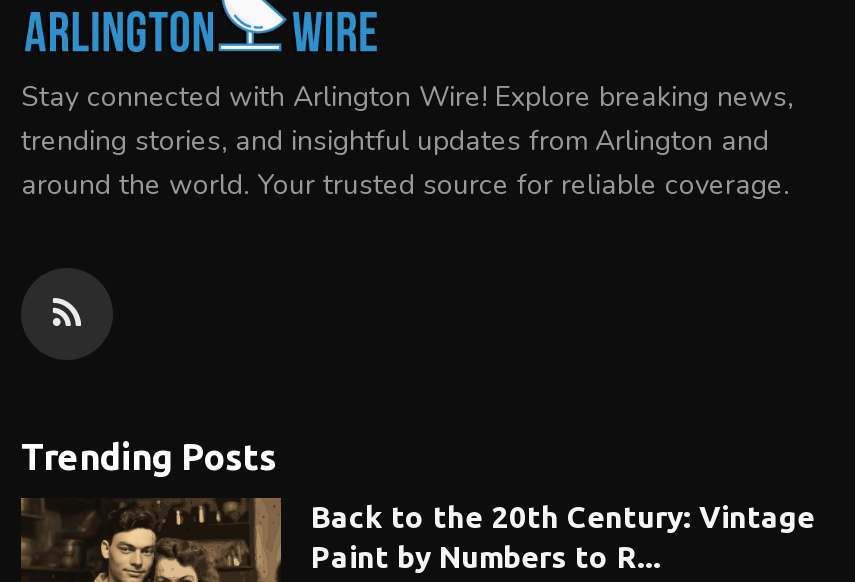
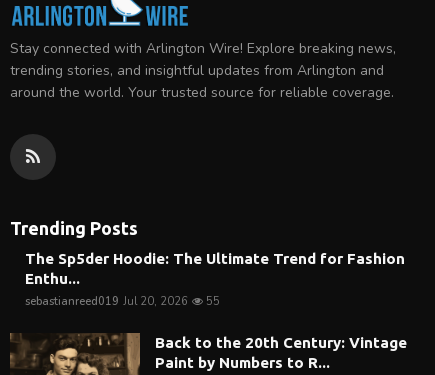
none -> [25,249,405,308] The Sp5der Hoodie: The Ultimate Trend for Fashion | Enthu... | sebastianreed019 Jul 20, 2026 | 55

